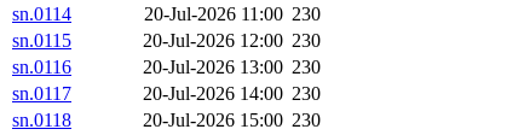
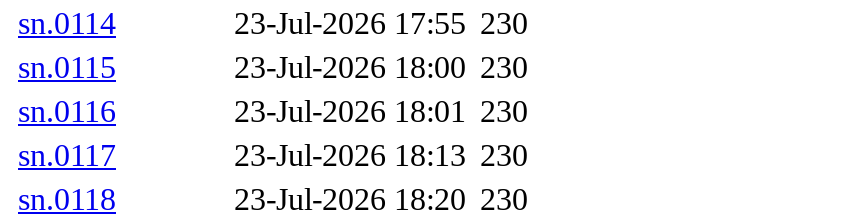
[144,4,321,25] 20-Jul-2026 11:00 230 -> [234,7,528,41] 23-Jul-2026 17:55 230
[143,31,321,51] 20-Jul-2026 12:00 230 -> [234,51,528,85] 23-Jul-2026 18:00 230
[143,57,321,78] 20-Jul-2026 13:00 230 -> [234,95,528,129] 23-Jul-2026 18:01 230
[143,84,321,104] 20-Jul-2026 14:00 230 -> [234,139,528,173] 23-Jul-2026 18:13 230
[143,110,321,131] 20-Jul-2026 15:00 230 -> [234,183,528,217] 23-Jul-2026 18:20 230

